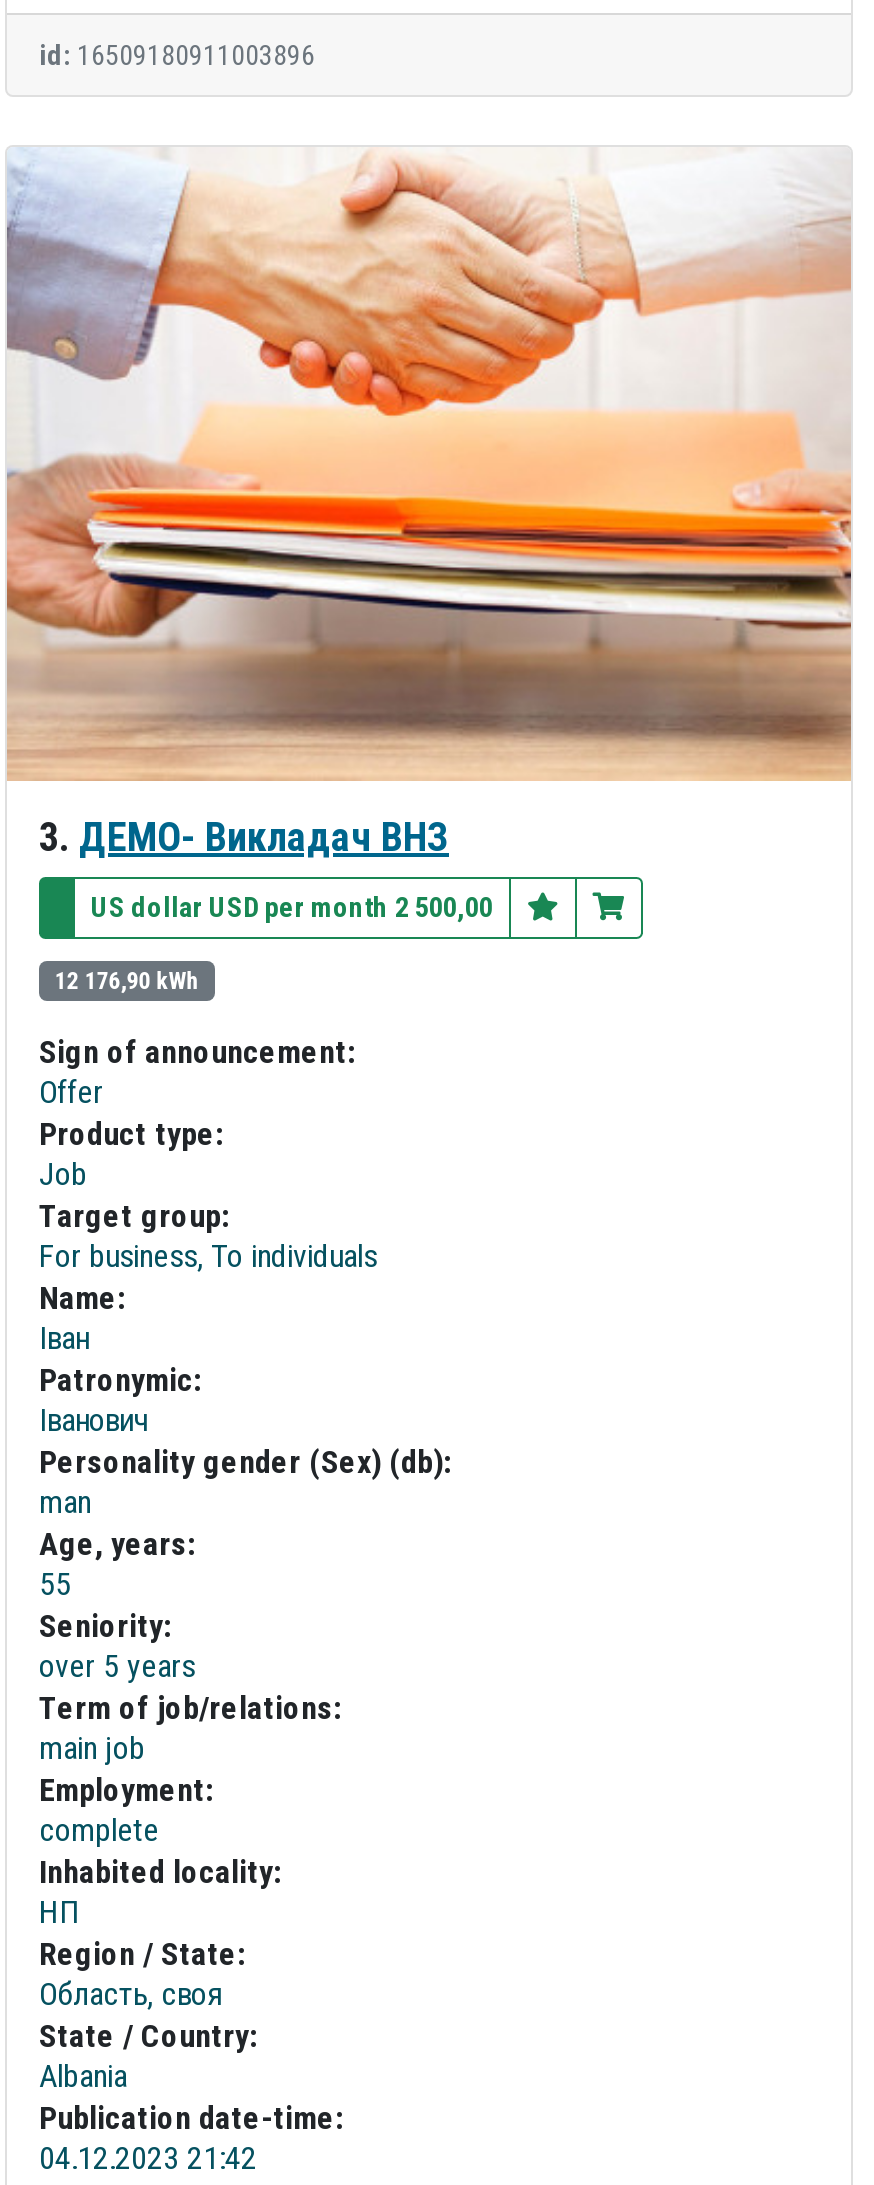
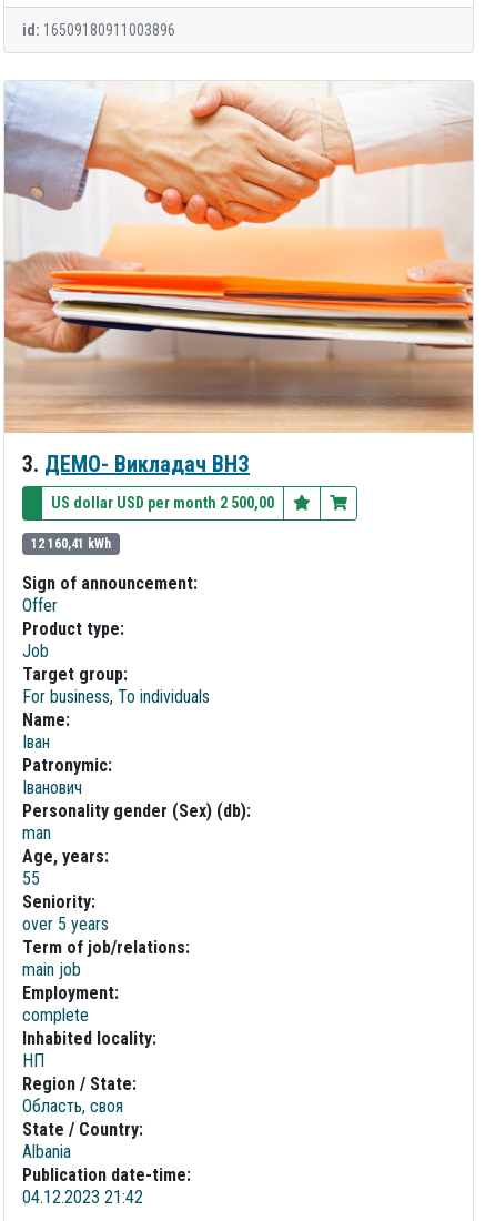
[55,967,199,995] 12 176,90 kWh -> [31,536,111,551] 12 160,41 kWh

